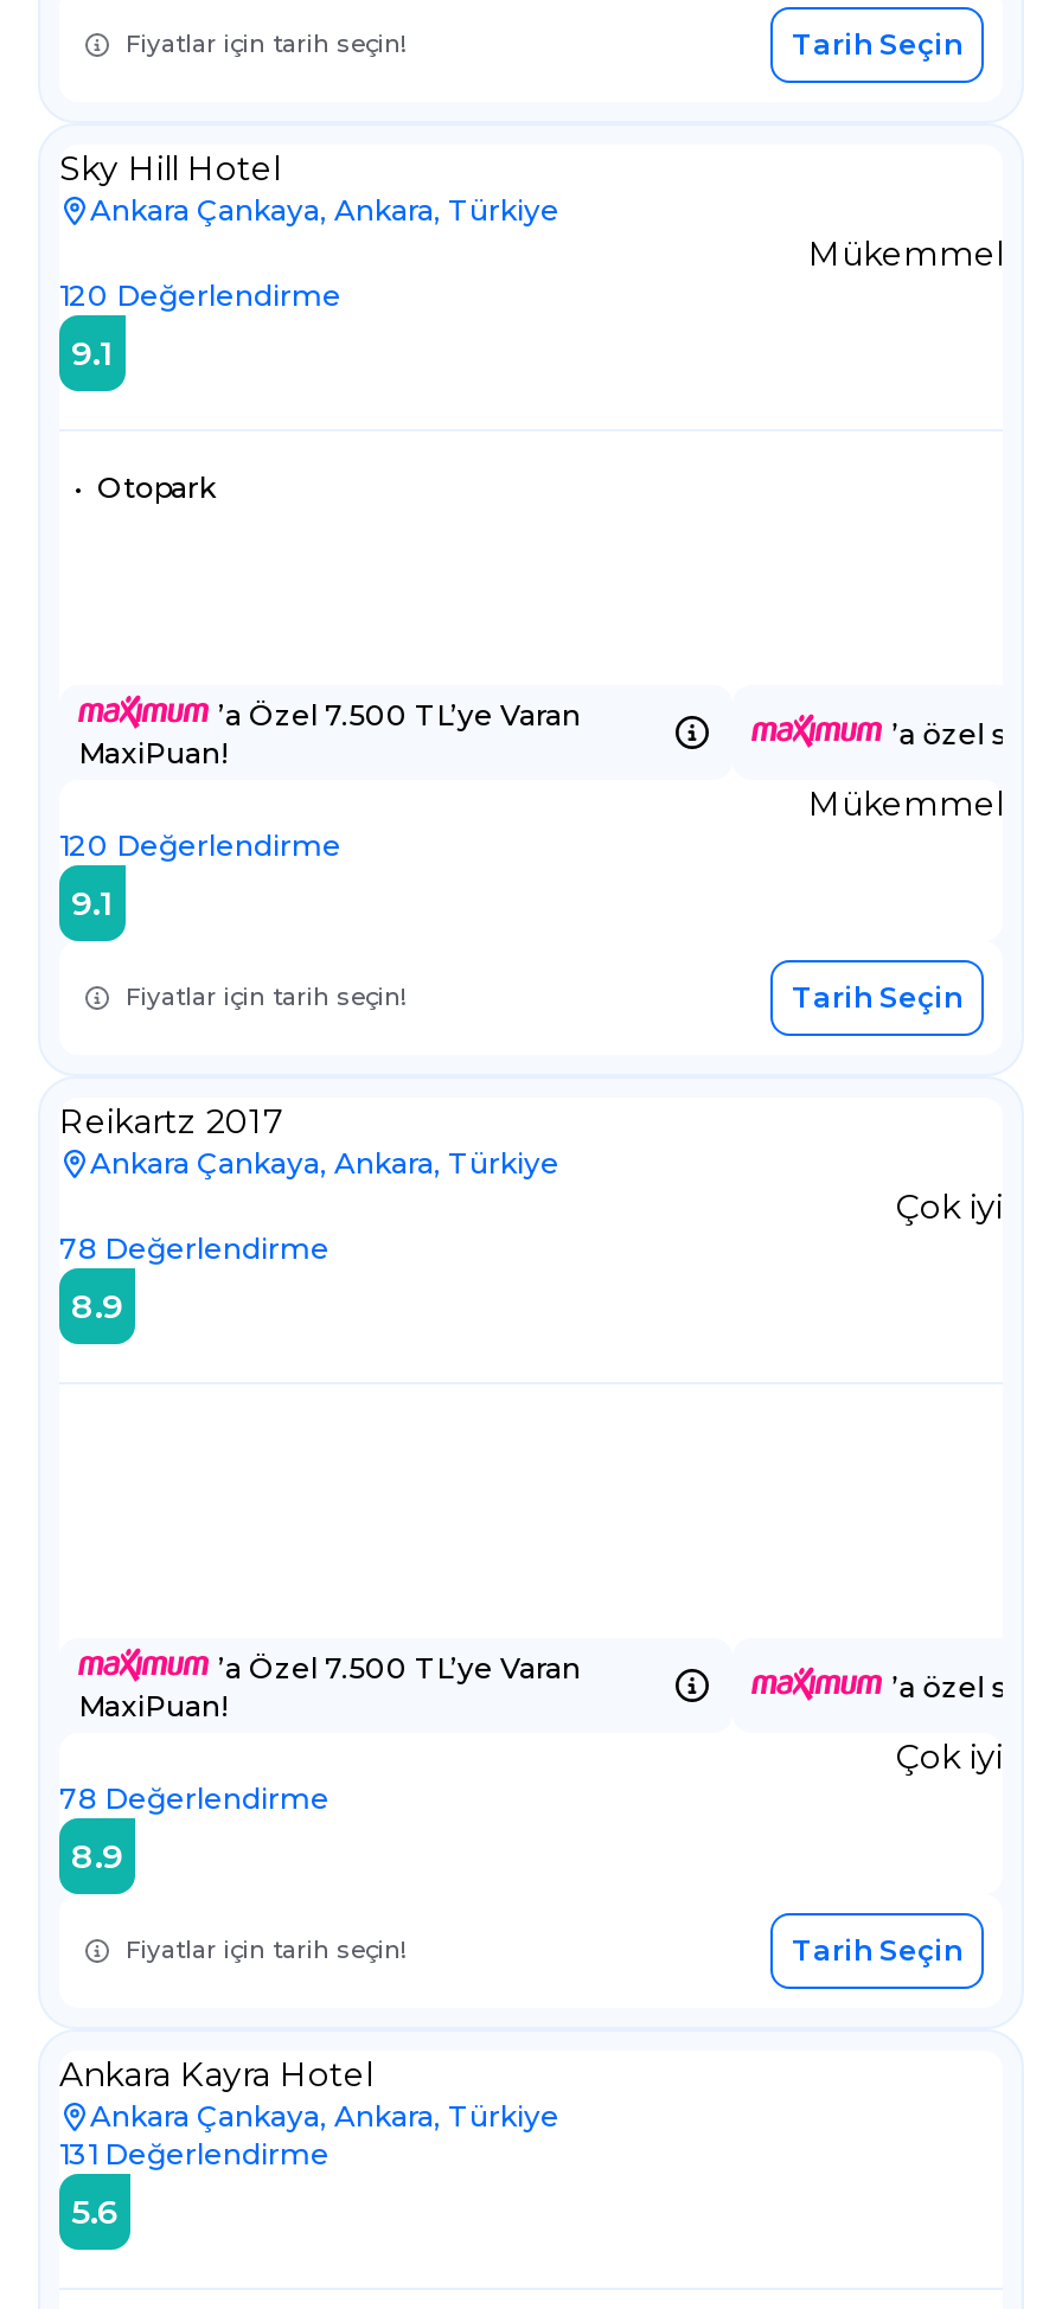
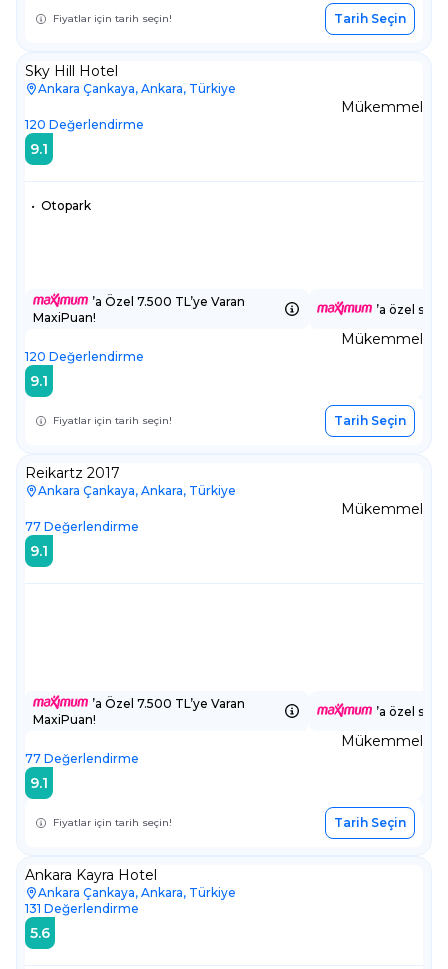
[59,1185,1003,1328] Çok iyi | 78 Değerlendirme | 8.9 -> [25,500,423,560] Mükemmel | 77 Değerlendirme | 9.1
[59,1735,1003,1878] Çok iyi | 78 Değerlendirme | 8.9 -> [25,732,423,792] Mükemmel | 77 Değerlendirme | 9.1

